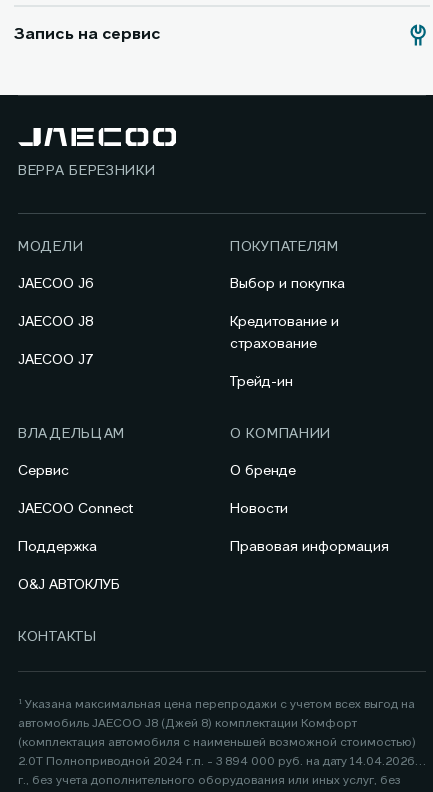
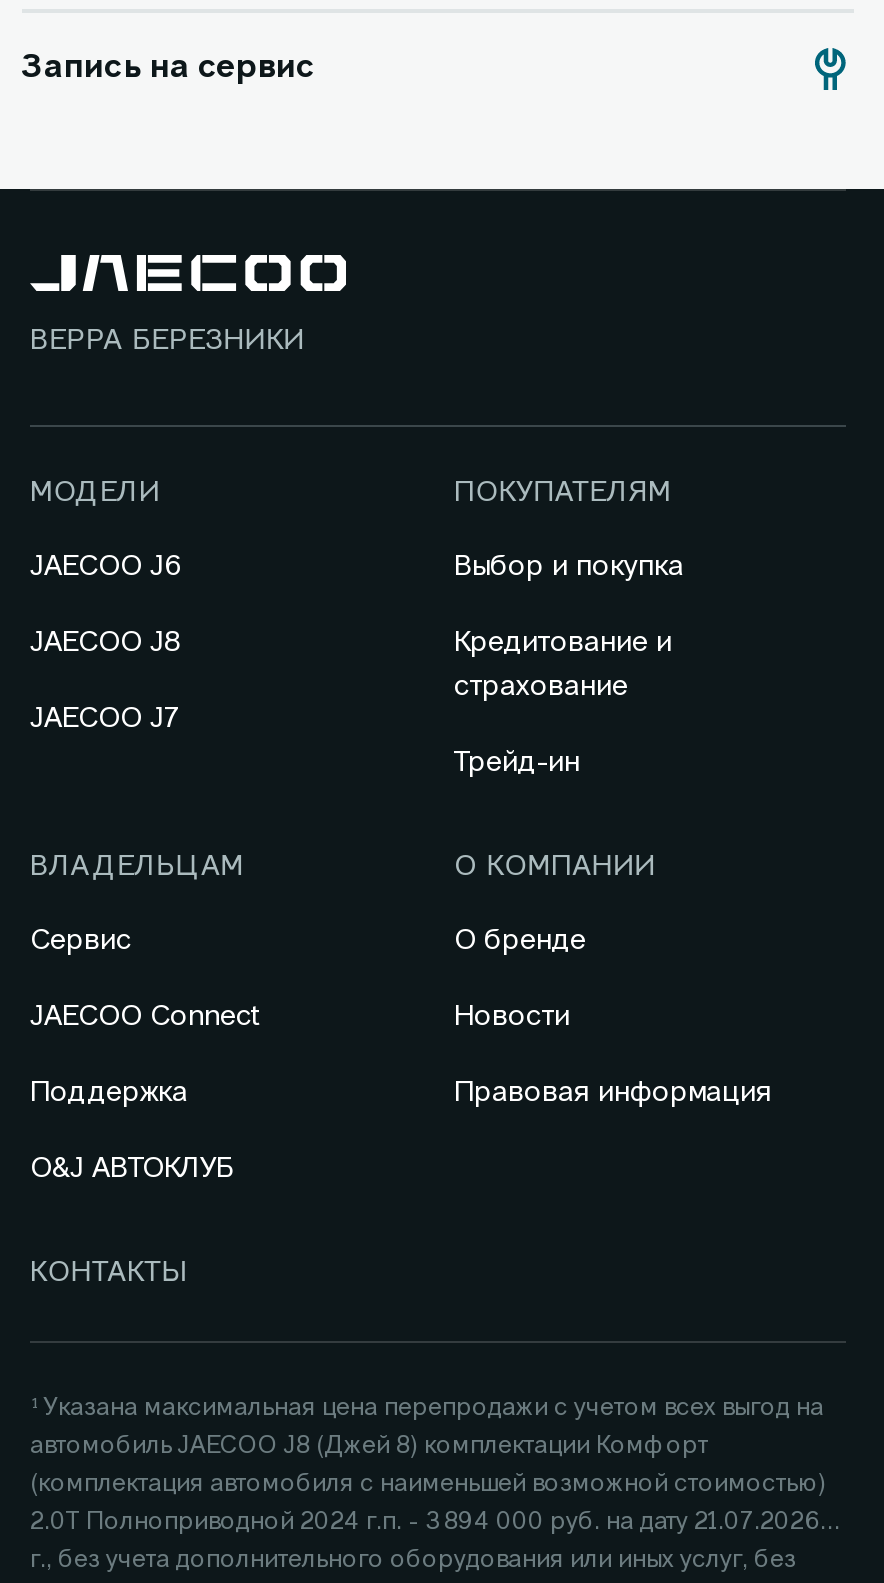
[18,756,415,768] 2.0Т Полноприводной 2024 г.п. - 3 894 000 руб. на дату 14.04.2026 -> [30,1511,820,1535] 2.0Т Полноприводной 2024 г.п. - 3 894 000 руб. на дату 21.07.2026

